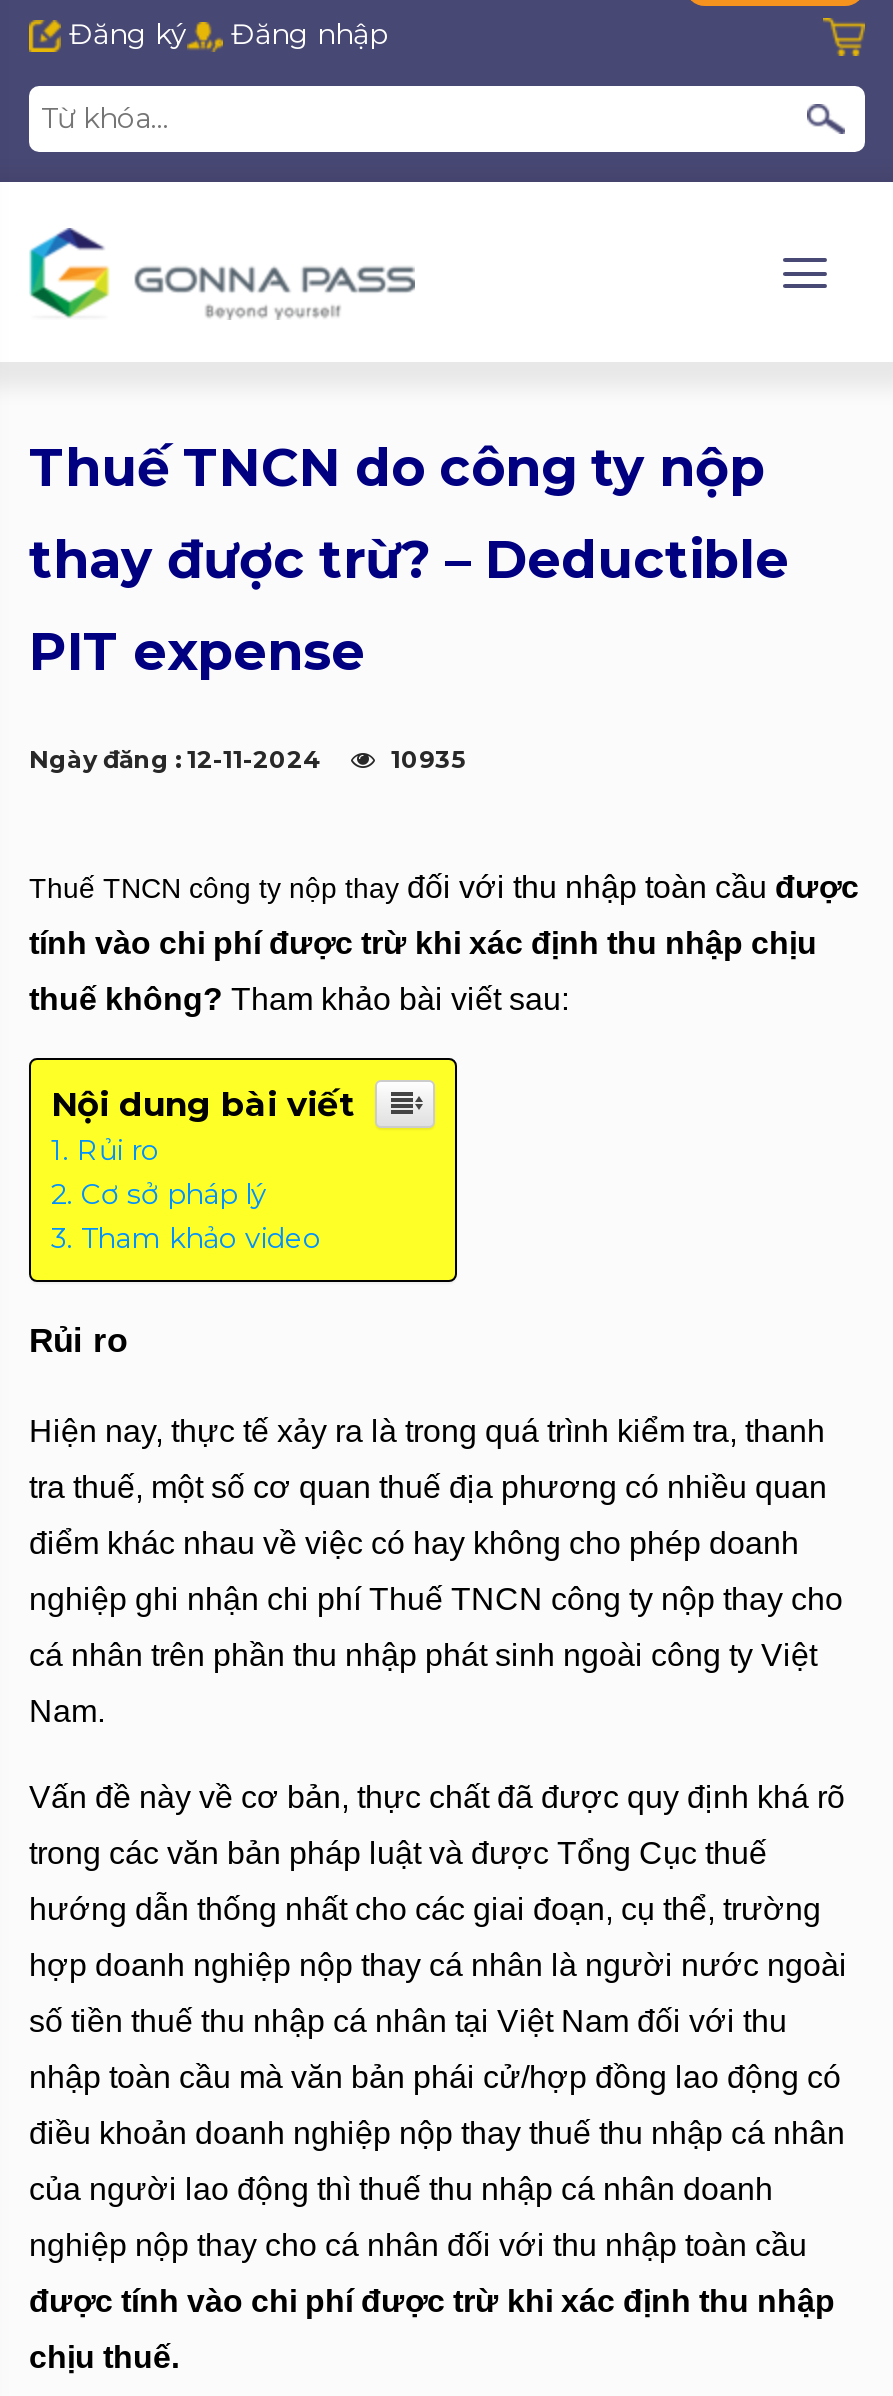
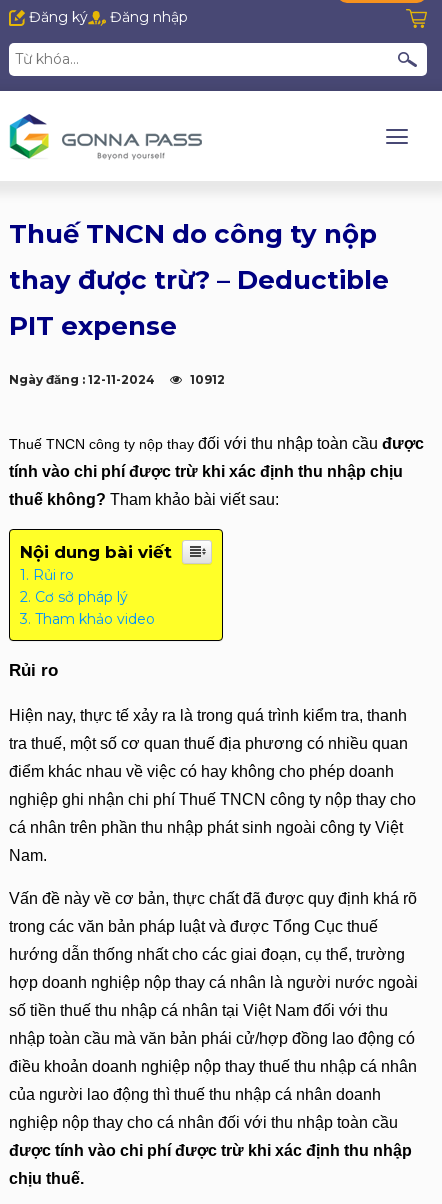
[29,744,465,774] Ngày đăng : 12-11-2024 10935 -> [9,372,225,387] Ngày đăng : 12-11-2024 10912

